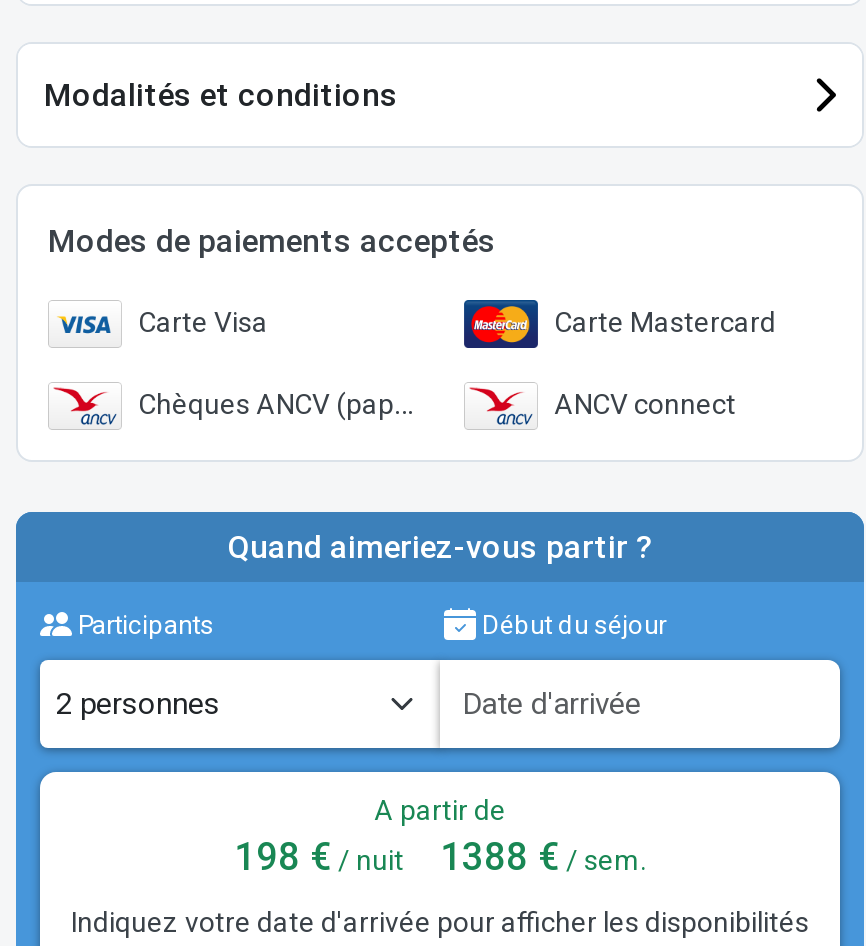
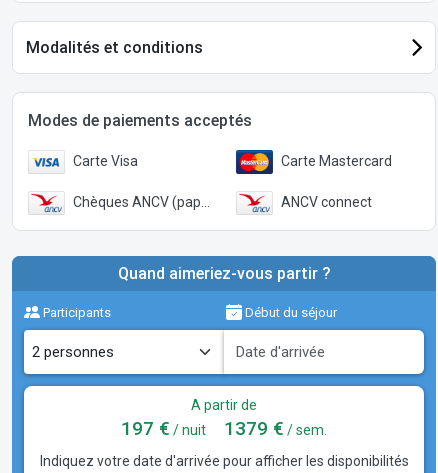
[234,834,404,880] 198 €/ nuit -> [121,417,206,440] 197 €/ nuit
[440,834,646,880] 1388 €/ sem. -> [224,417,327,440] 1379 €/ sem.

